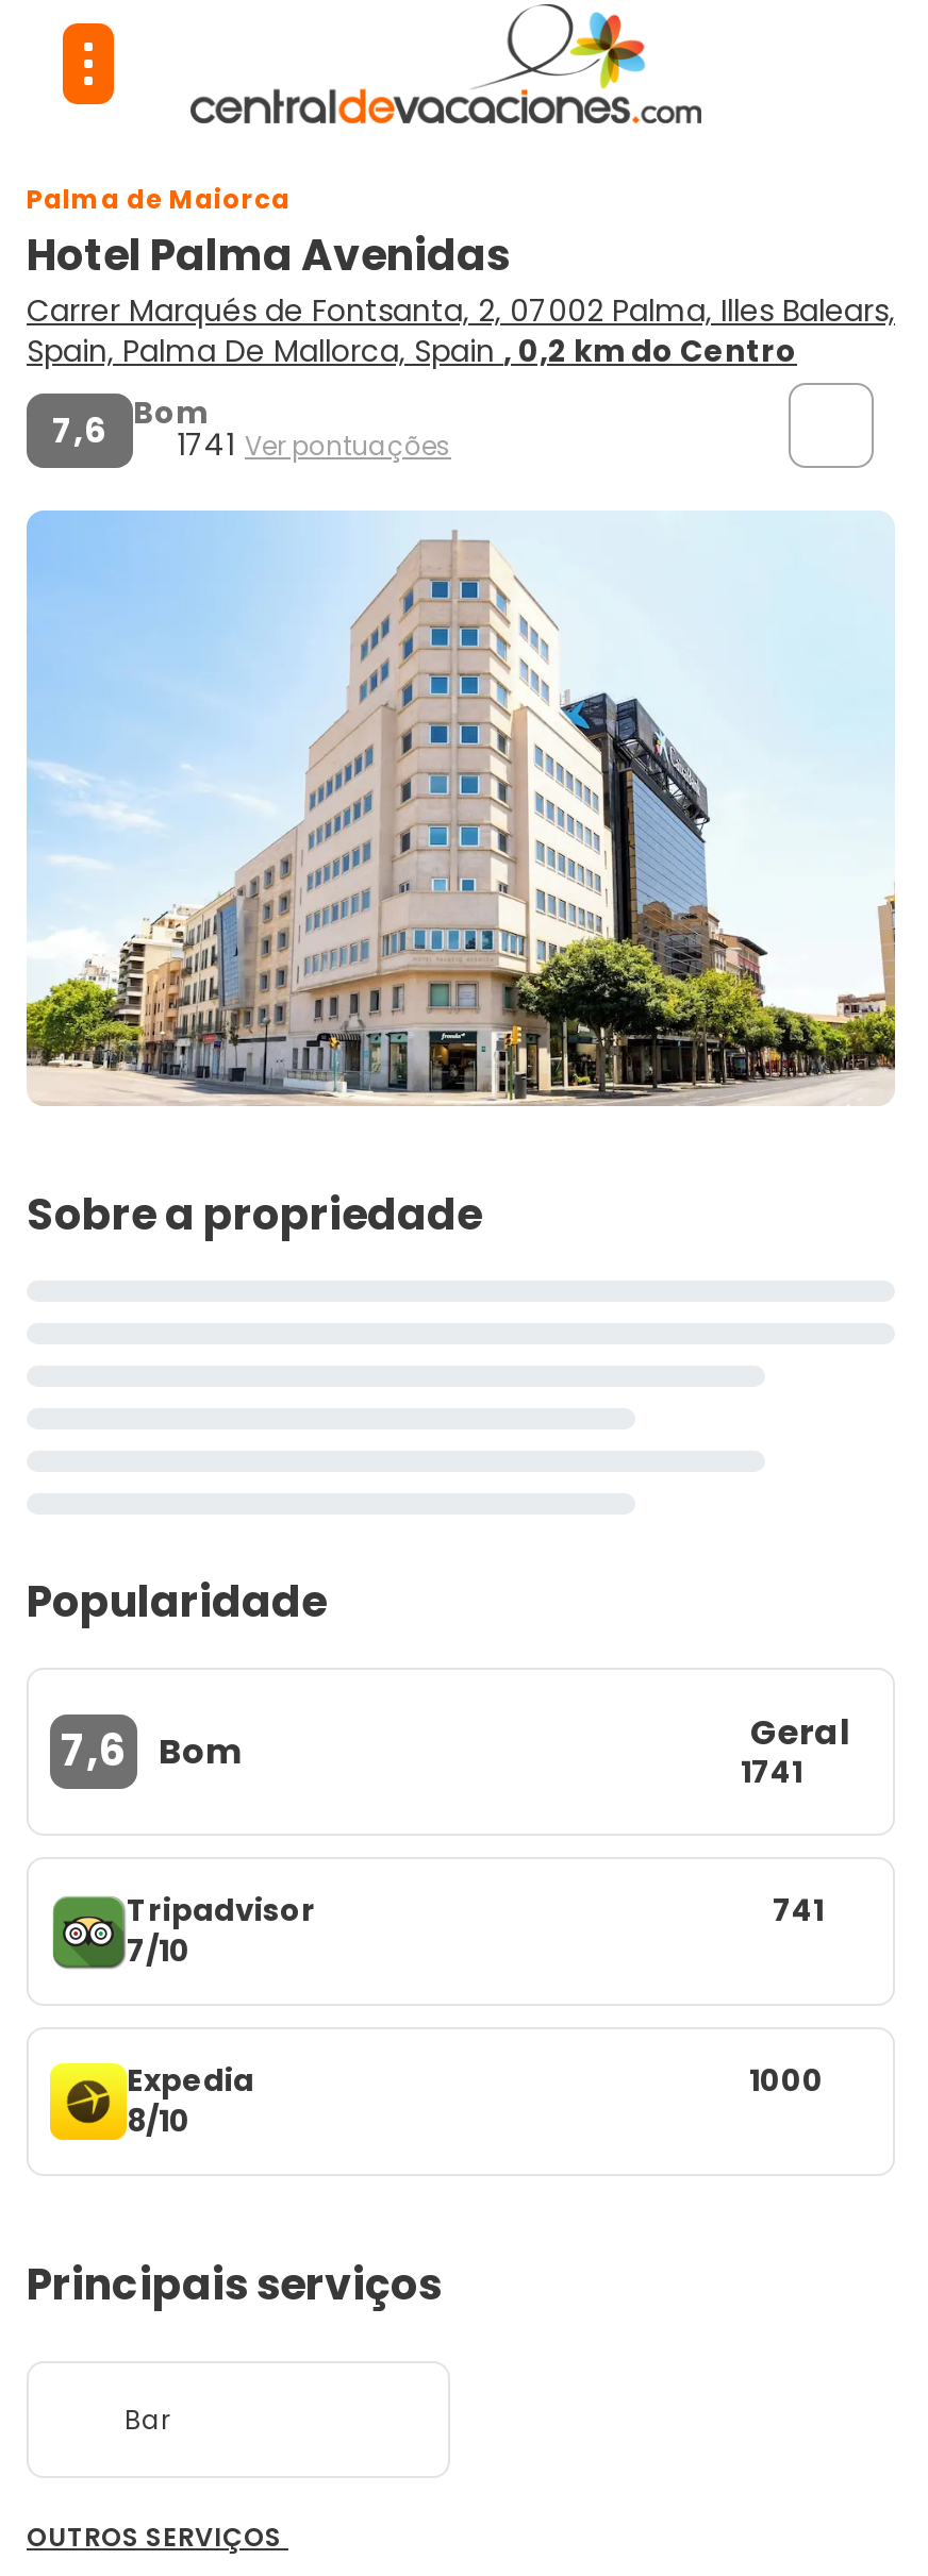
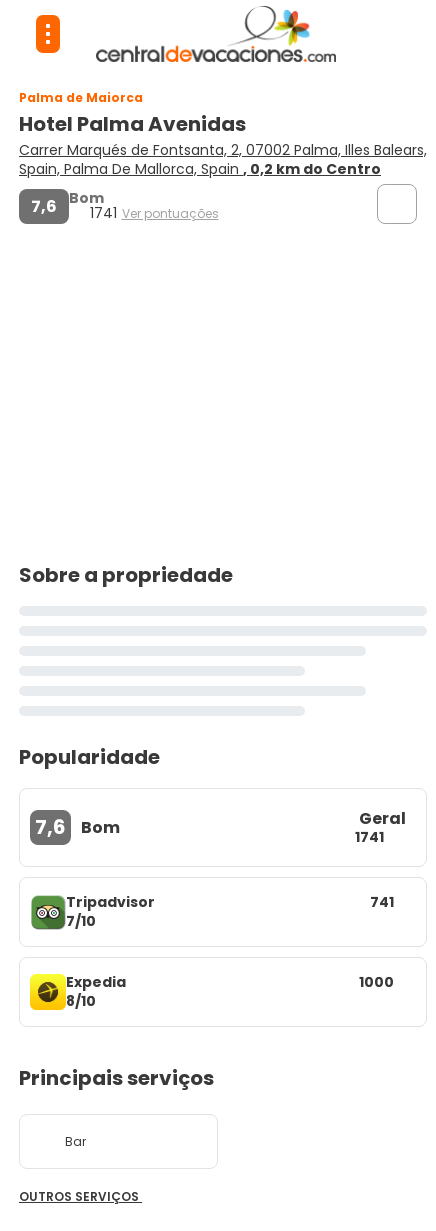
[24,508,897,1108] [image] -> none

